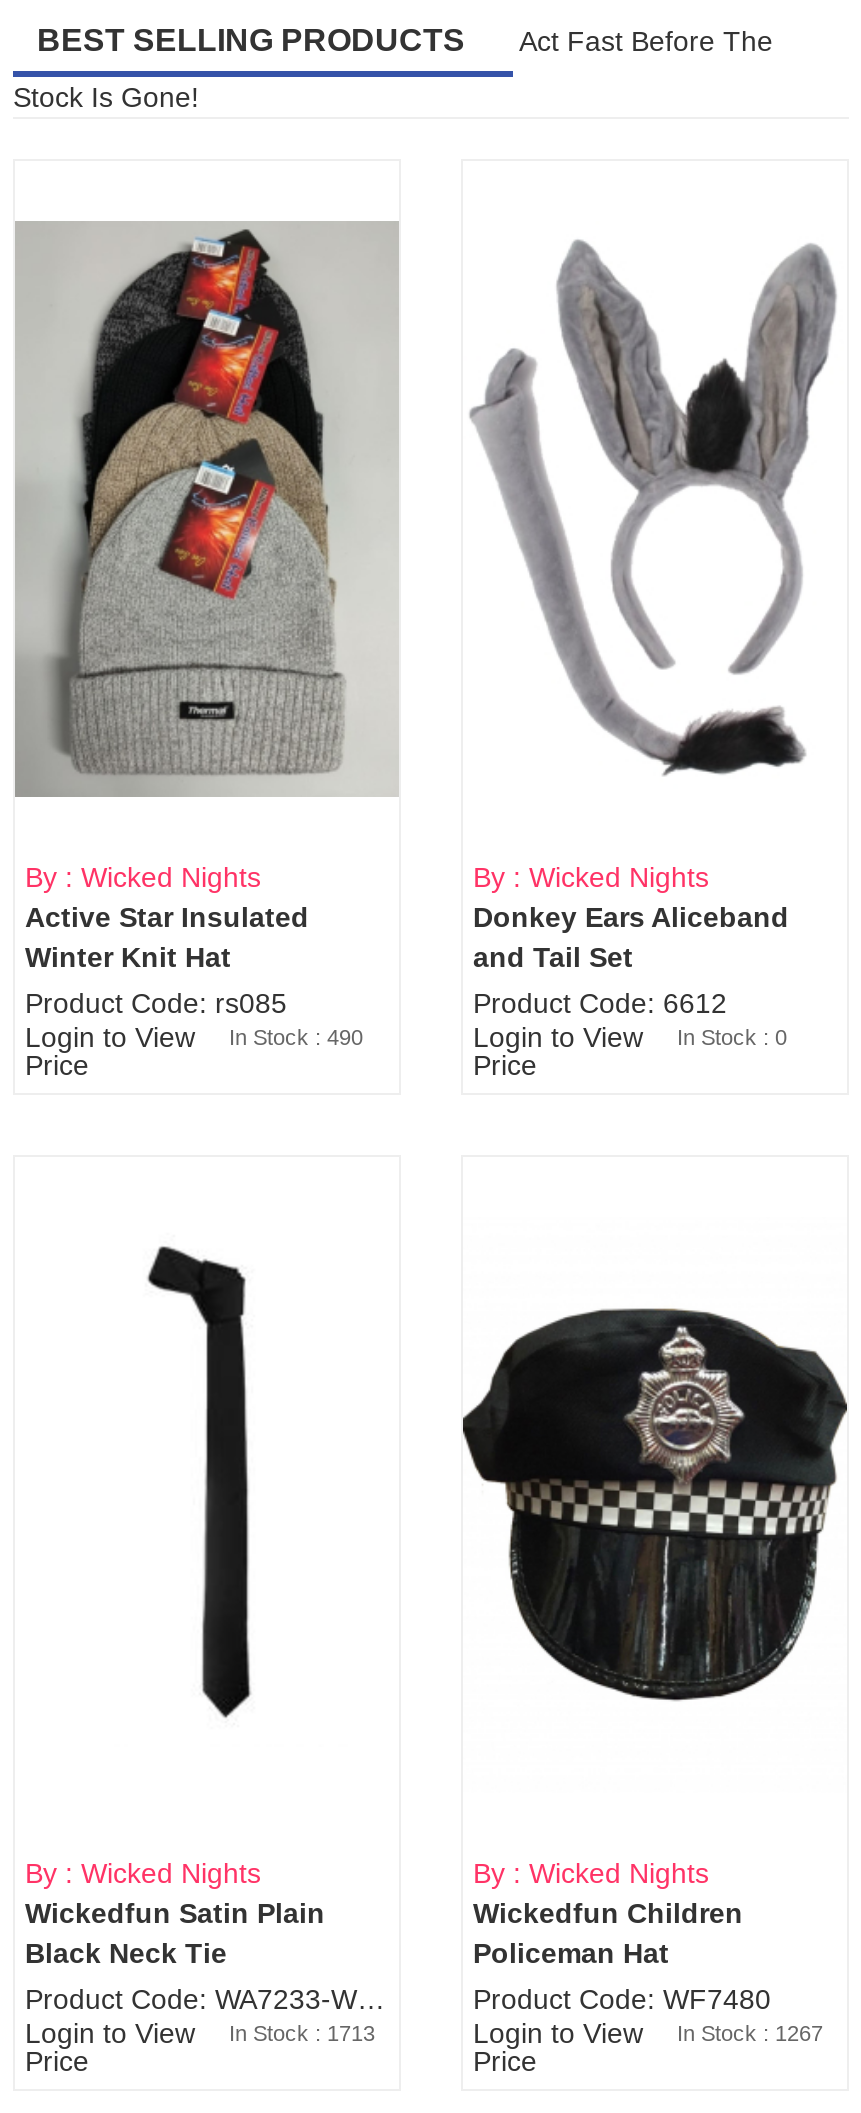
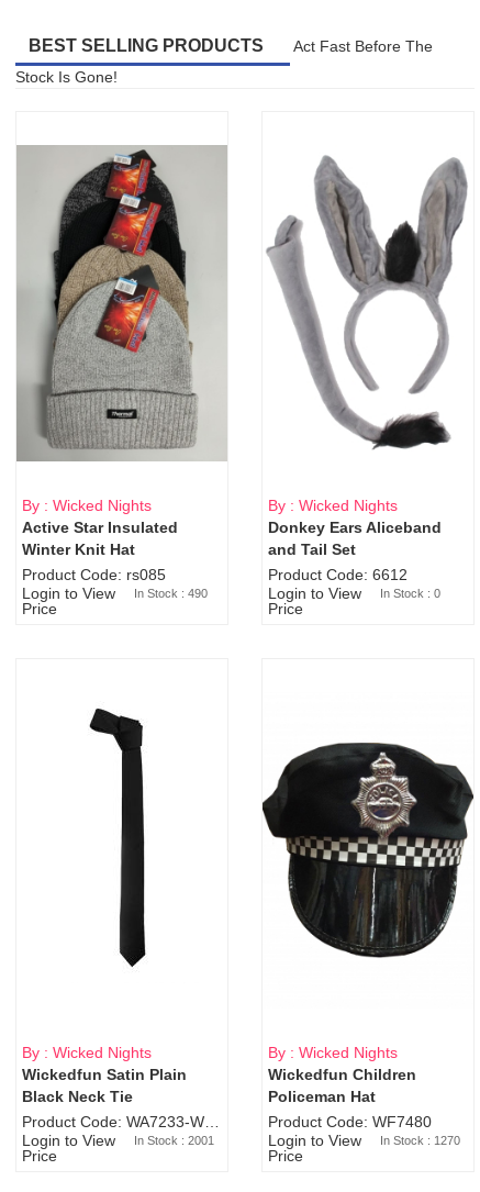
[25,2017,375,2049] Login to View In Stock : 1713 -> [22,1132,214,1149] Login to View In Stock : 2001
[473,2017,823,2049] Login to View In Stock : 1267 -> [268,1132,460,1149] Login to View In Stock : 1270

